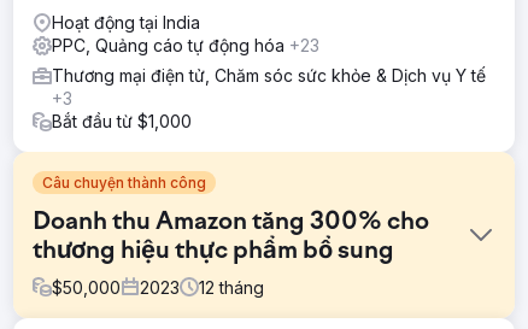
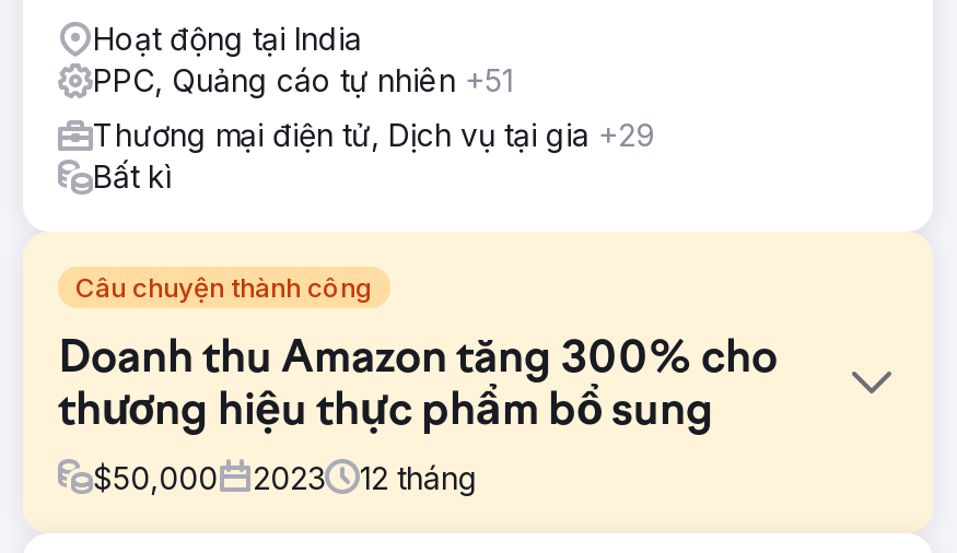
[52,34,319,55] PPC, Quảng cáo tự động hóa +23 -> [93,60,513,97] PPC, Quảng cáo tự nhiên +51
[52,65,486,131] Thương mại điện tử, Chăm sóc sức khỏe & Dịch vụ Y tế | +3 | Bắt đầu từ $1,000 -> [93,115,655,194] Thương mại điện tử, Dịch vụ tại gia +29 | Bất kì

